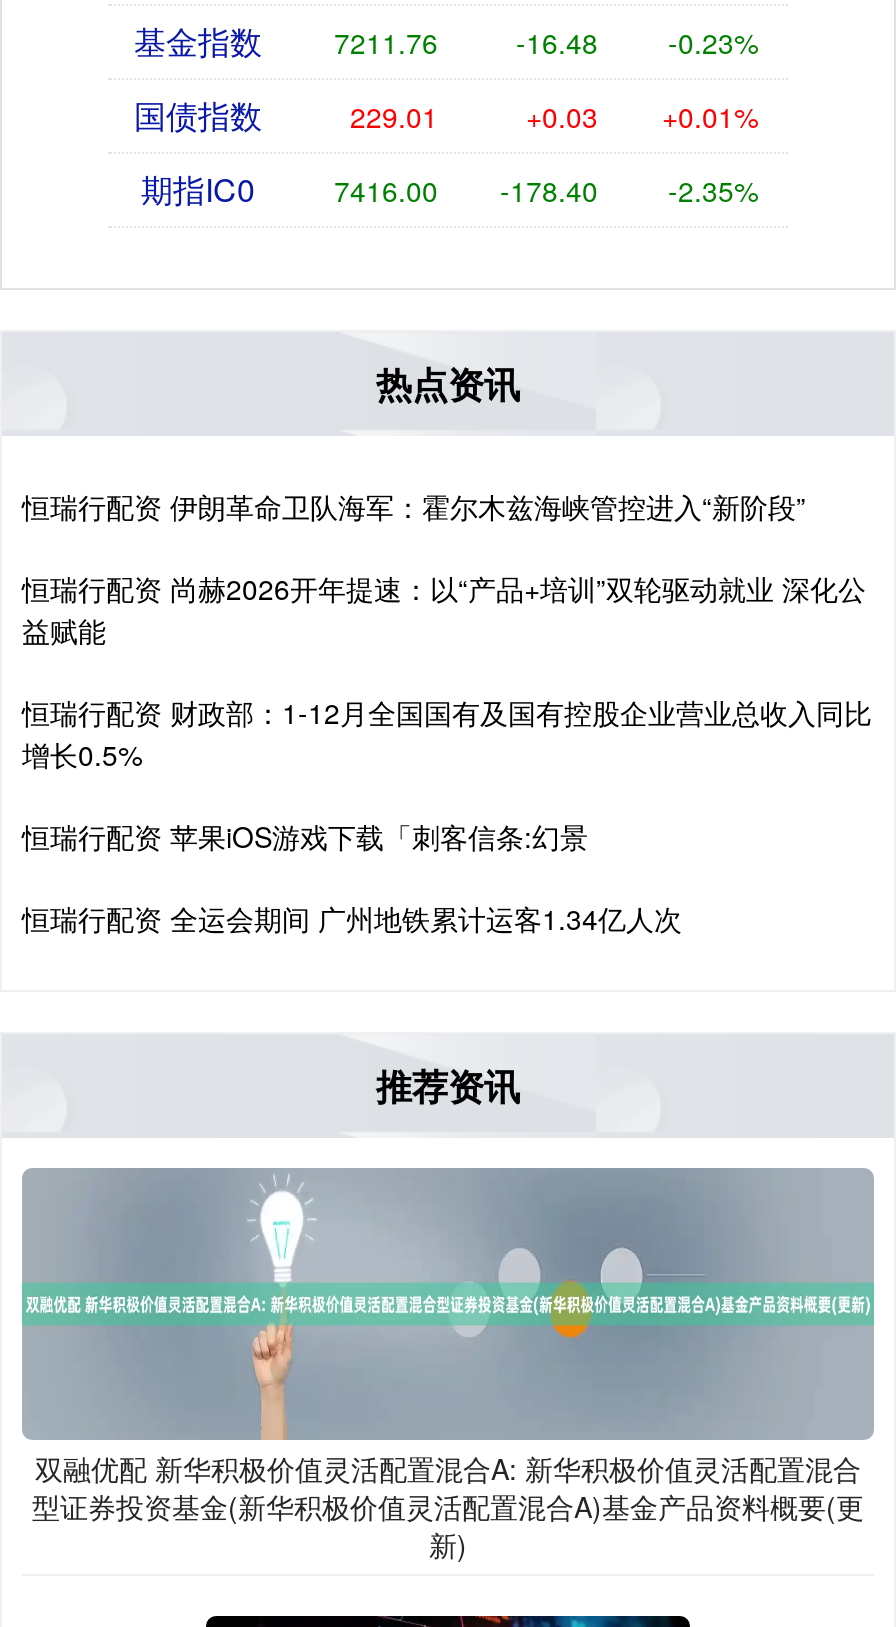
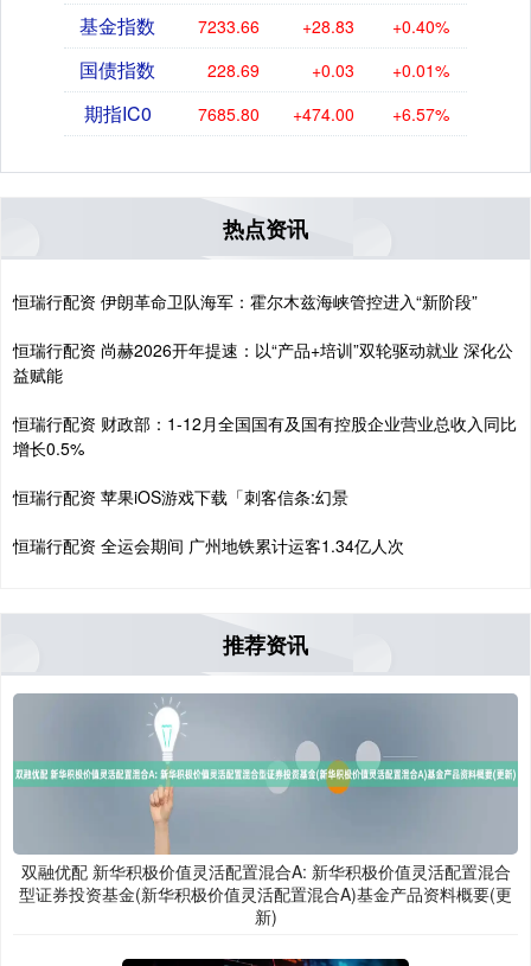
[334,21,438,61] 7211.76 -> [198,14,260,38] 7233.66
[516,21,598,61] -16.48 -> [302,14,354,38] +28.83
[668,21,758,61] -0.23% -> [392,14,449,38] +0.40%
[350,95,438,135] 229.01 -> [207,58,260,82] 228.69
[334,169,438,209] 7416.00 -> [198,102,260,126] 7685.80
[500,169,598,209] -178.40 -> [293,102,354,126] +474.00
[668,169,758,209] -2.35% -> [392,102,449,126] +6.57%

